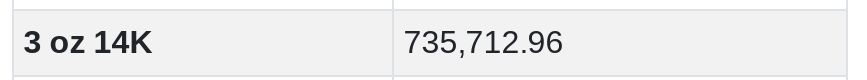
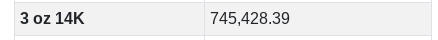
[404,25,564,59] 735,712.96 -> [210,10,290,27] 745,428.39

